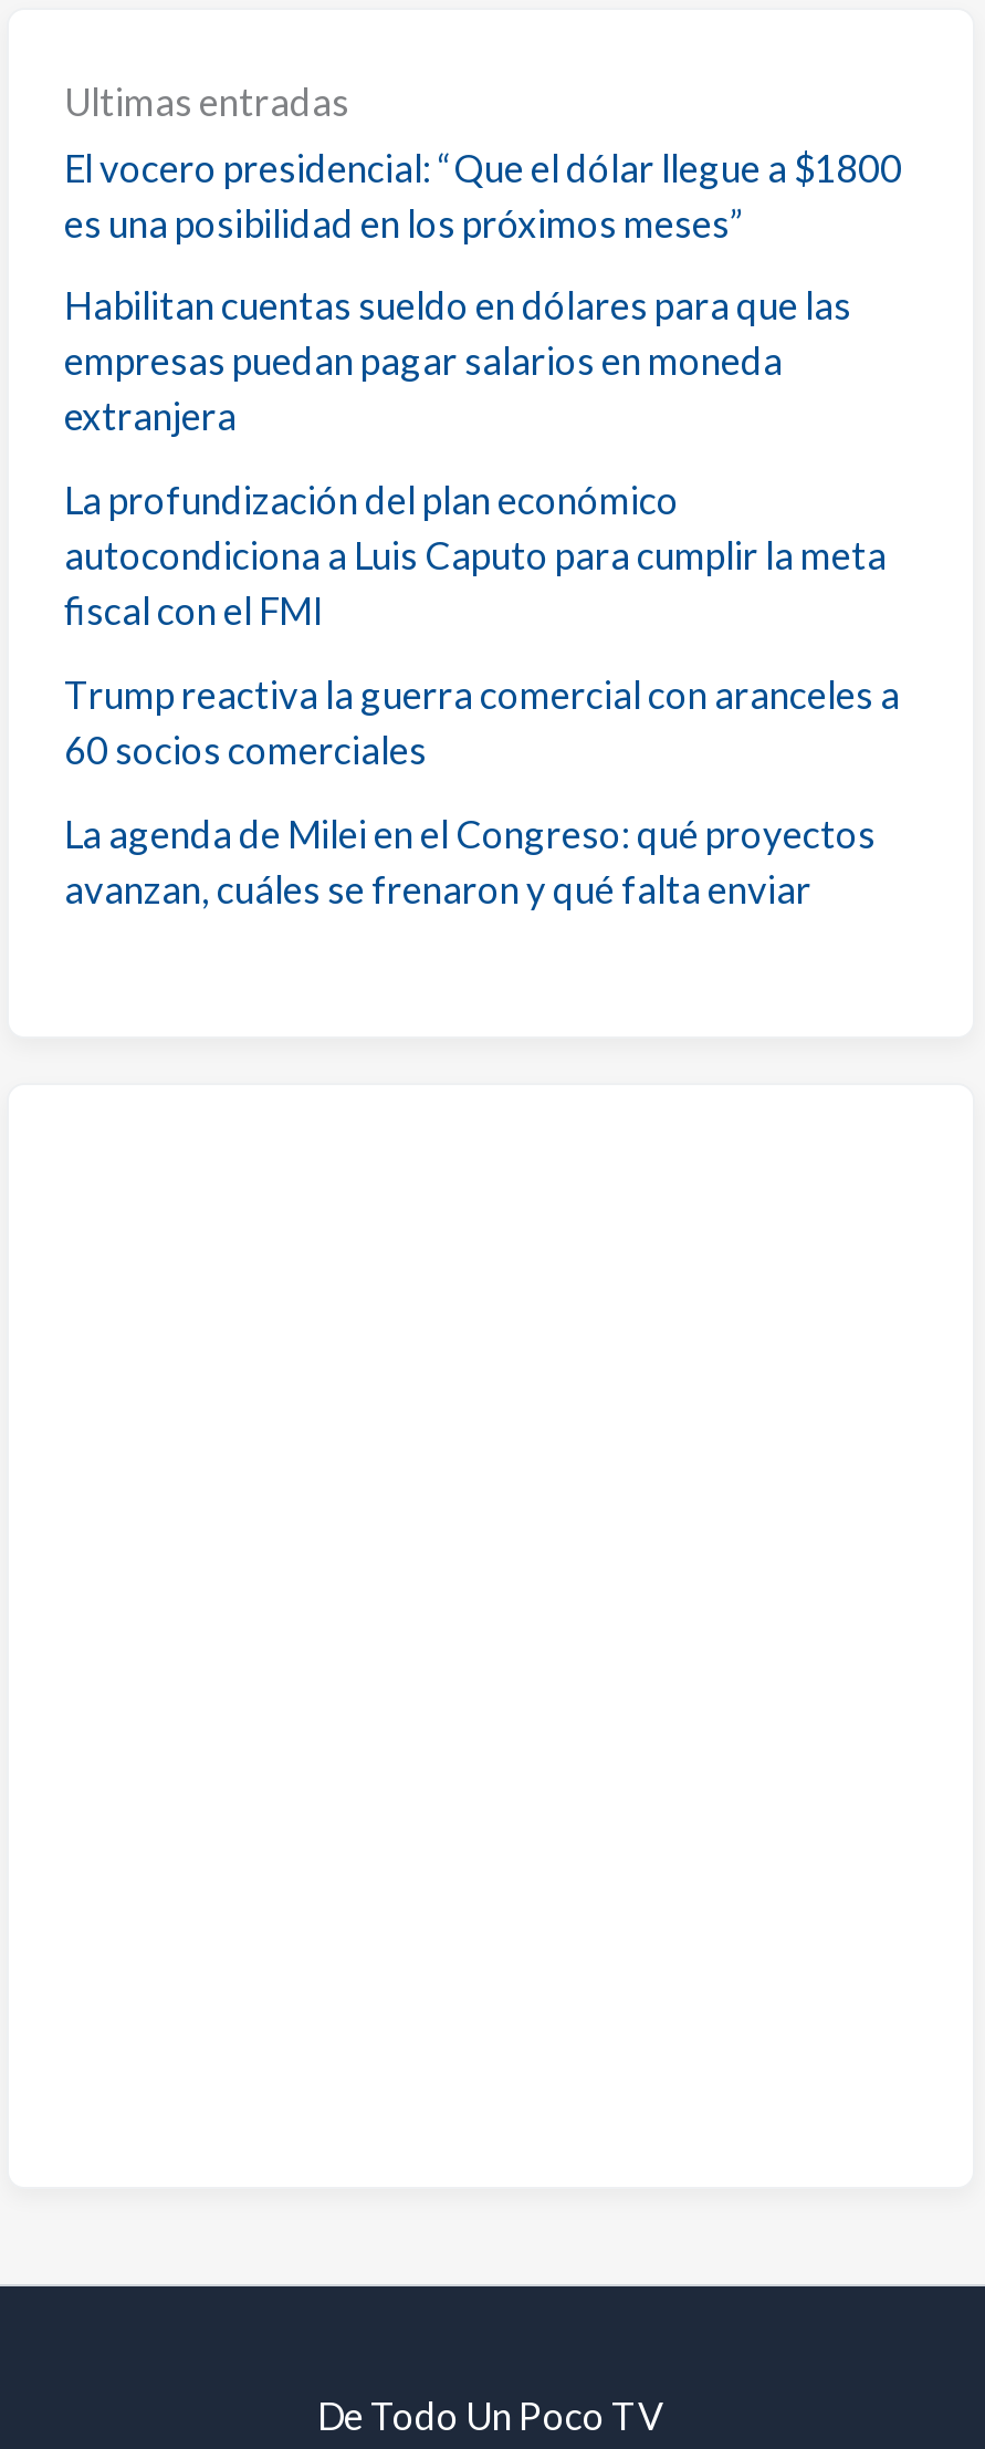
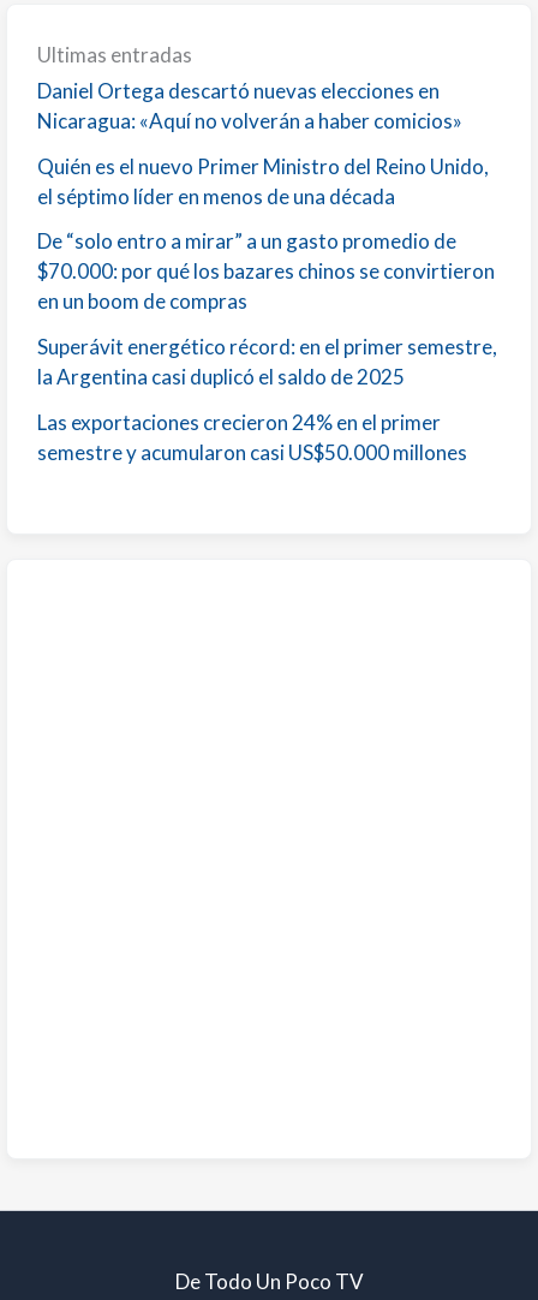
[64,144,902,245] El vocero presidencial: “Que el dólar llegue a $1800 | es una posibilidad en los próximos meses” -> [37,78,462,133] Daniel Ortega descartó nuevas elecciones en | Nicaragua: «Aquí no volverán a haber comicios»
[64,283,851,440] Habilitan cuentas sueldo en dólares para que las | empresas puedan pagar salarios en moneda | extranjera -> [37,153,489,209] Quién es el nuevo Primer Ministro del Reino Unido, | el séptimo líder en menos de una década
[64,477,887,634] La profundización del plan económico | autocondiciona a Luis Caputo para cumplir la meta | fiscal con el FMI -> [37,229,495,314] De “solo entro a mirar” a un gasto promedio de | $70.000: por qué los bazares chinos se convirtieron | en un boom de compras
[64,671,900,773] Trump reactiva la guerra comercial con aranceles a | 60 socios comerciales -> [37,334,497,390] Superávit energético récord: en el primer semestre, | la Argentina casi duplicó el saldo de 2025
[64,809,876,911] La agenda de Milei en el Congreso: qué proyectos | avanzan, cuáles se frenaron y qué falta enviar -> [37,410,467,465] Las exportaciones crecieron 24% en el primer | semestre y acumularon casi US$50.000 millones

